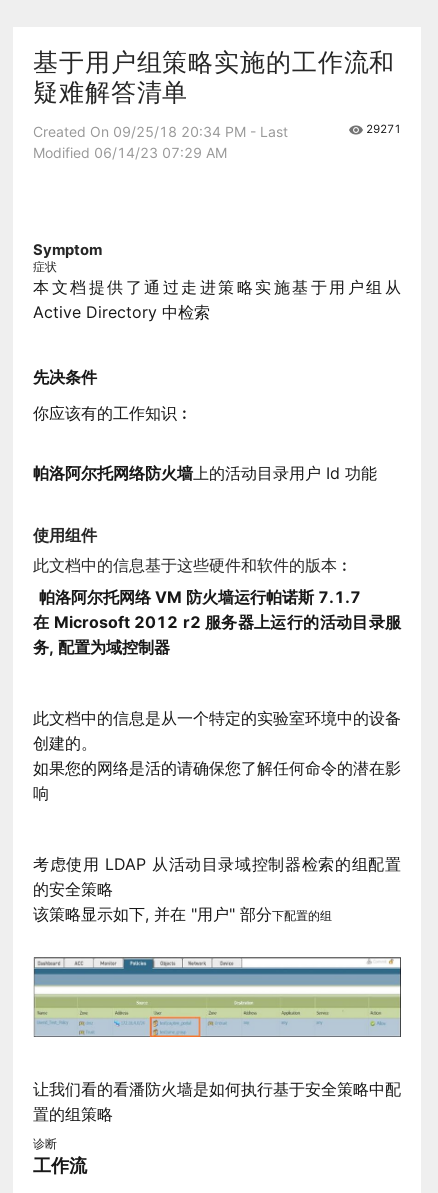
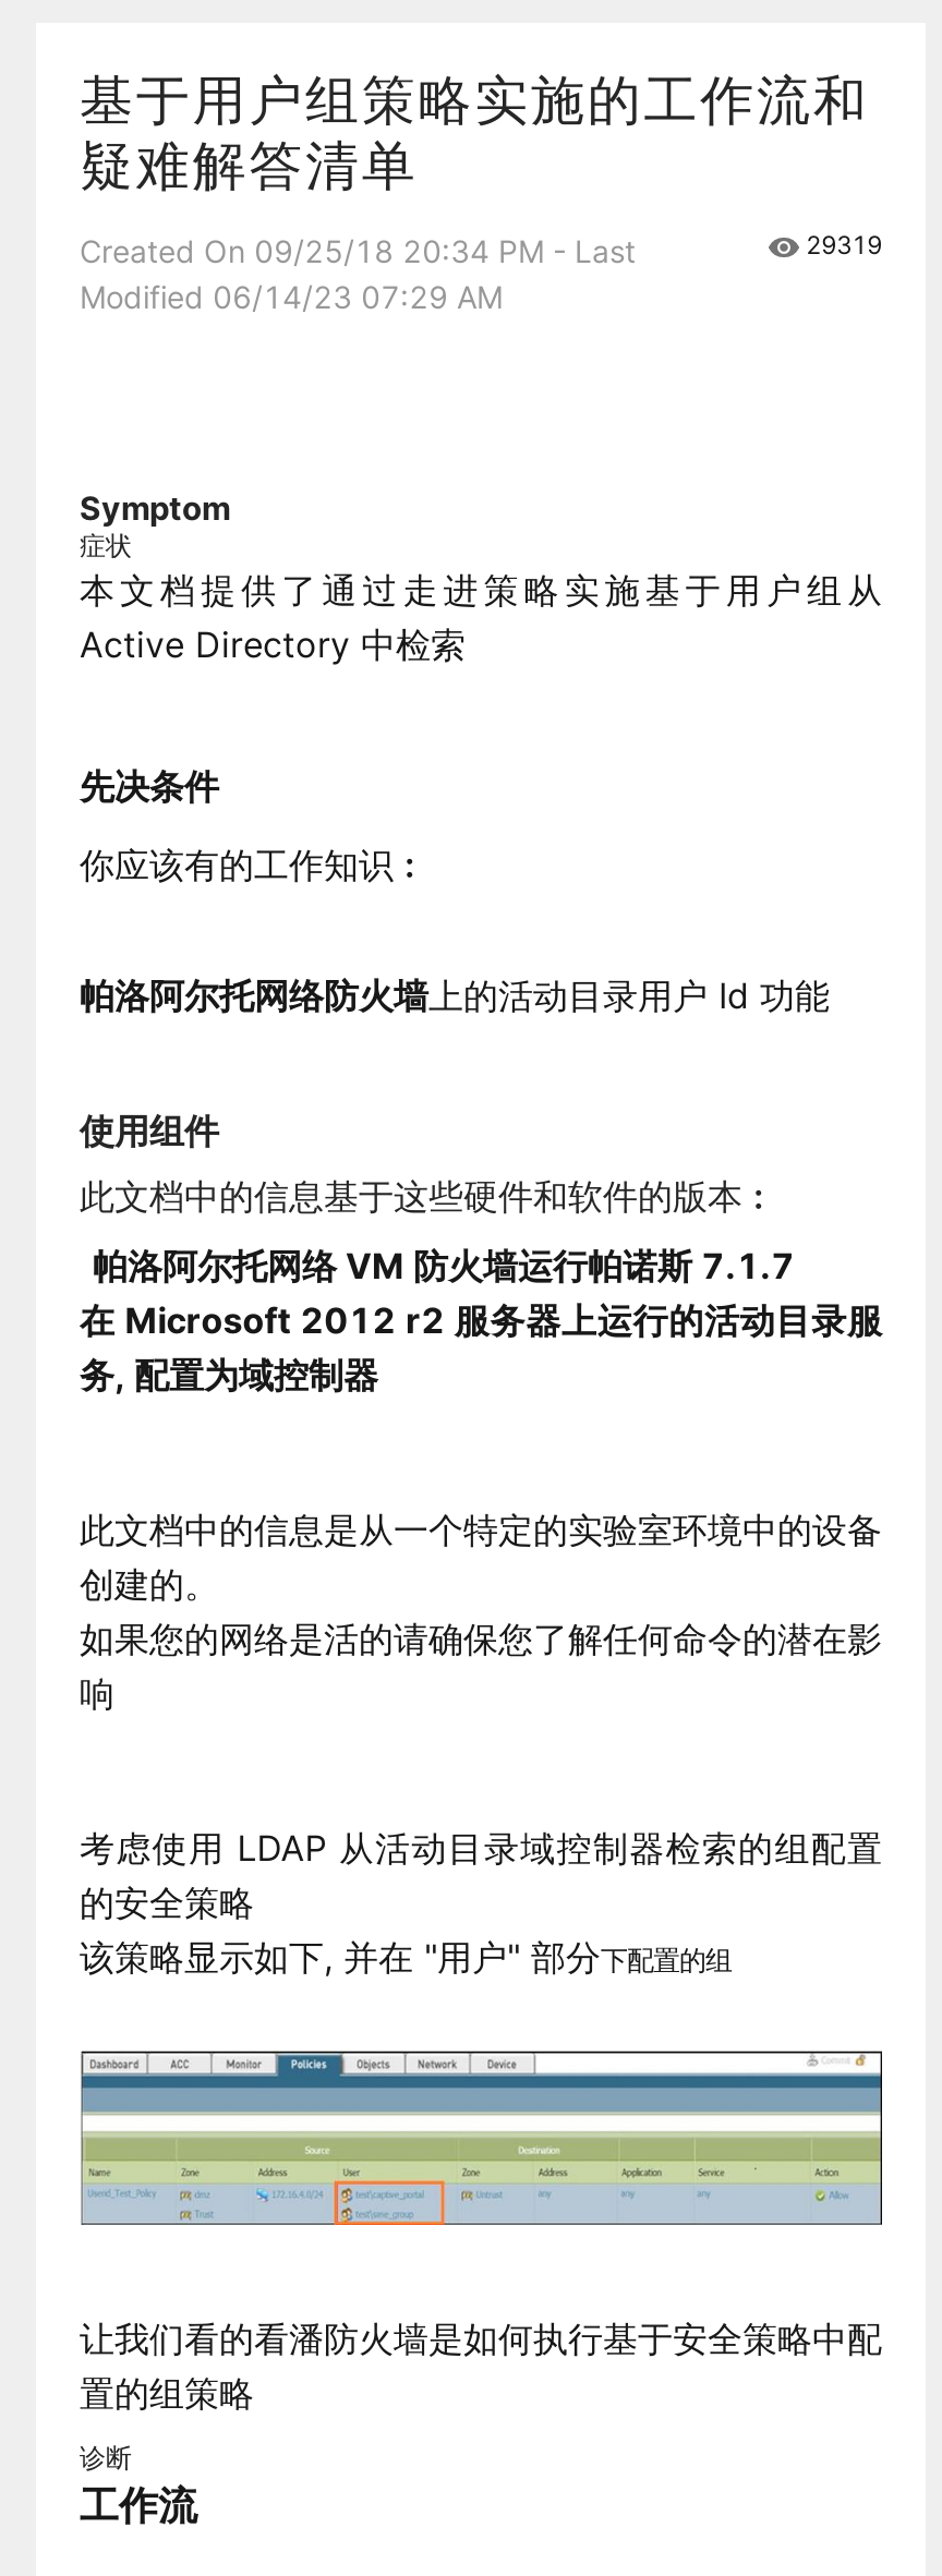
[366,122,401,136] 29271 -> [806,230,882,261] 29319

